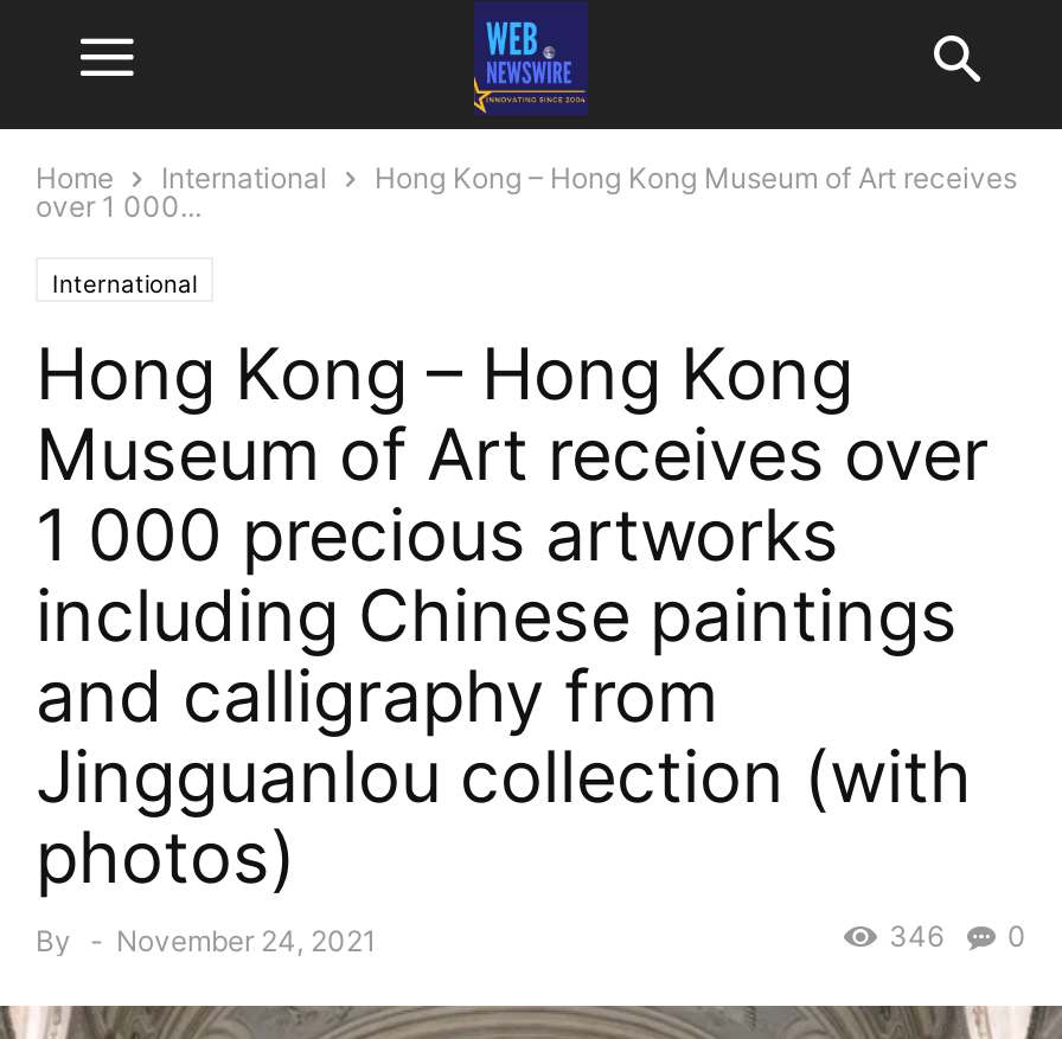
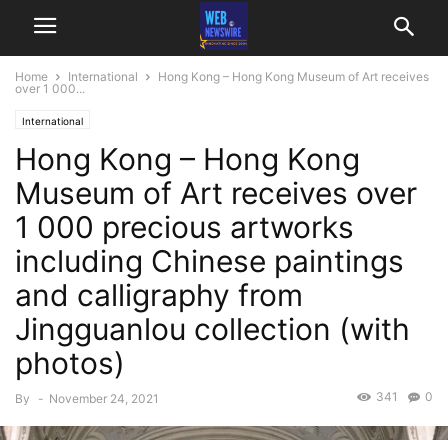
[889,918,1026,954] 346 0 -> [376,389,433,404] 341 0

